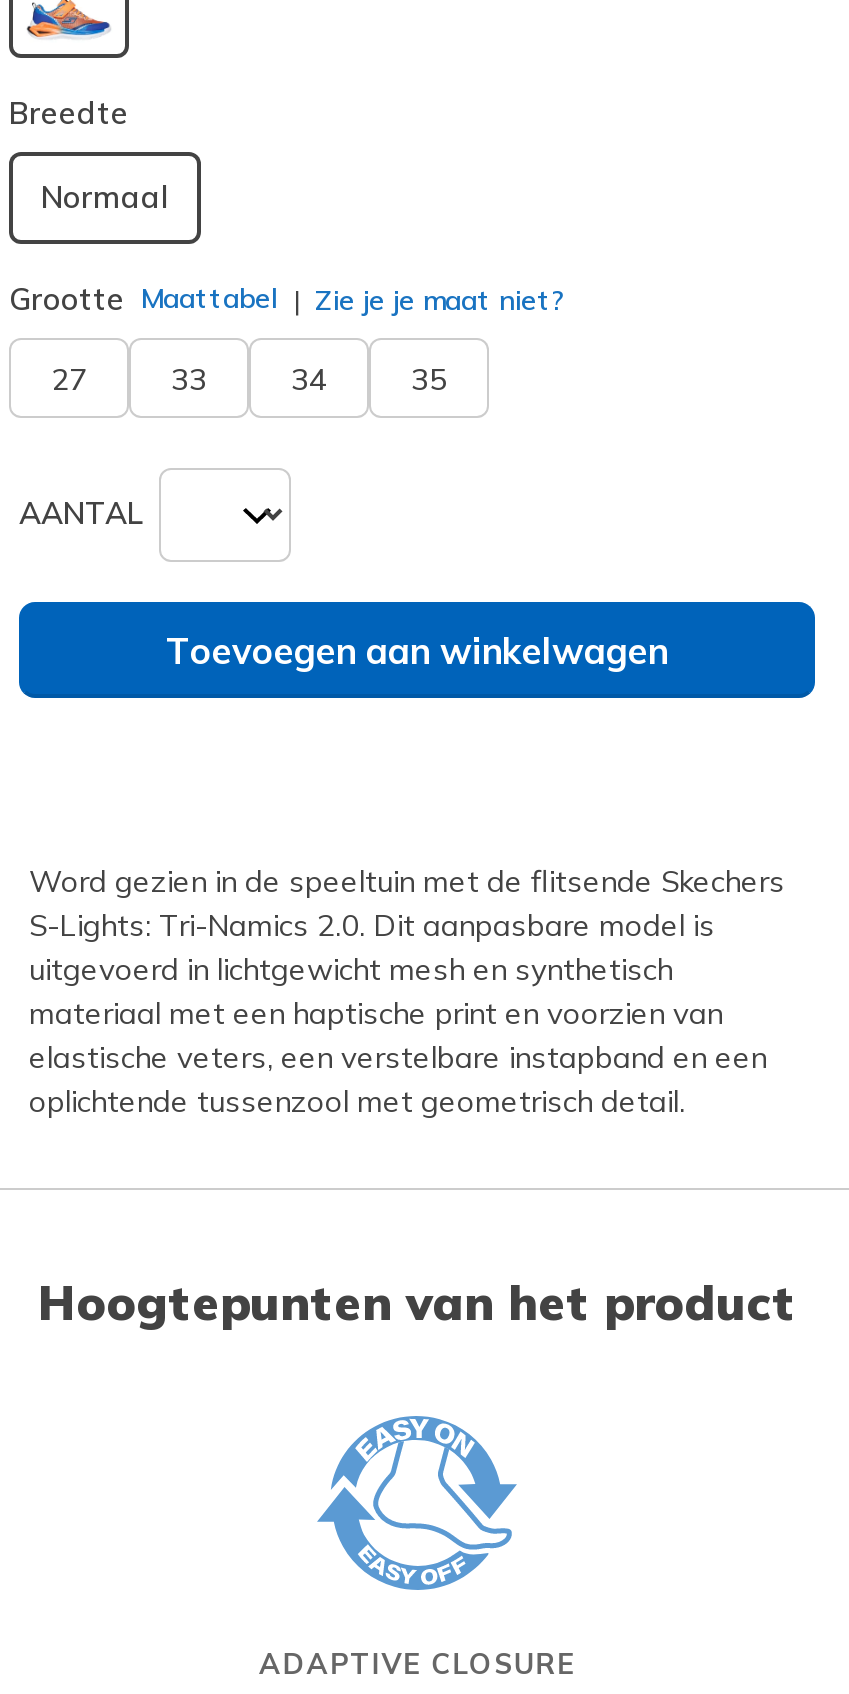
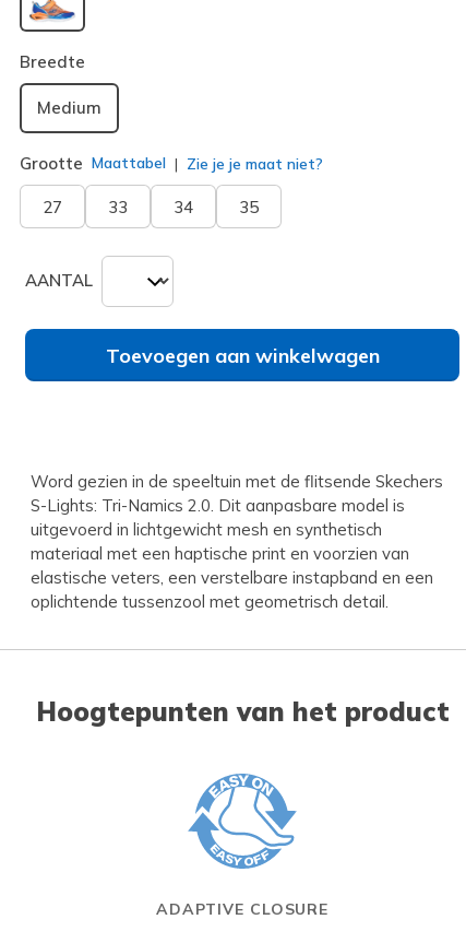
[41,178,169,216] Normaal -> [37,97,101,118] Medium

